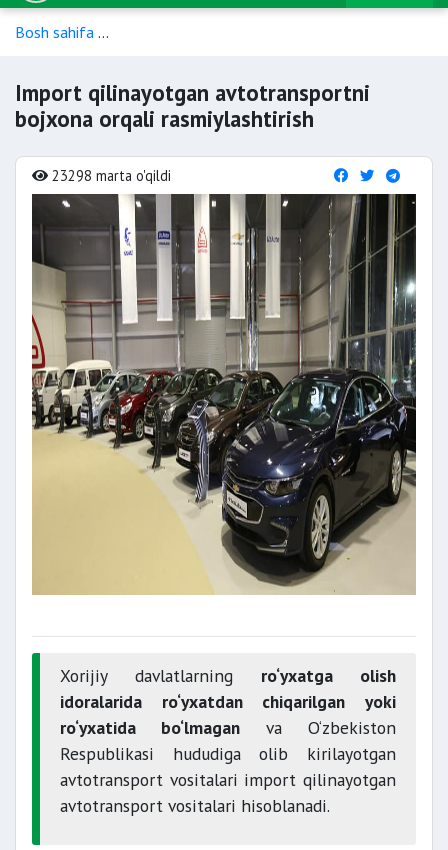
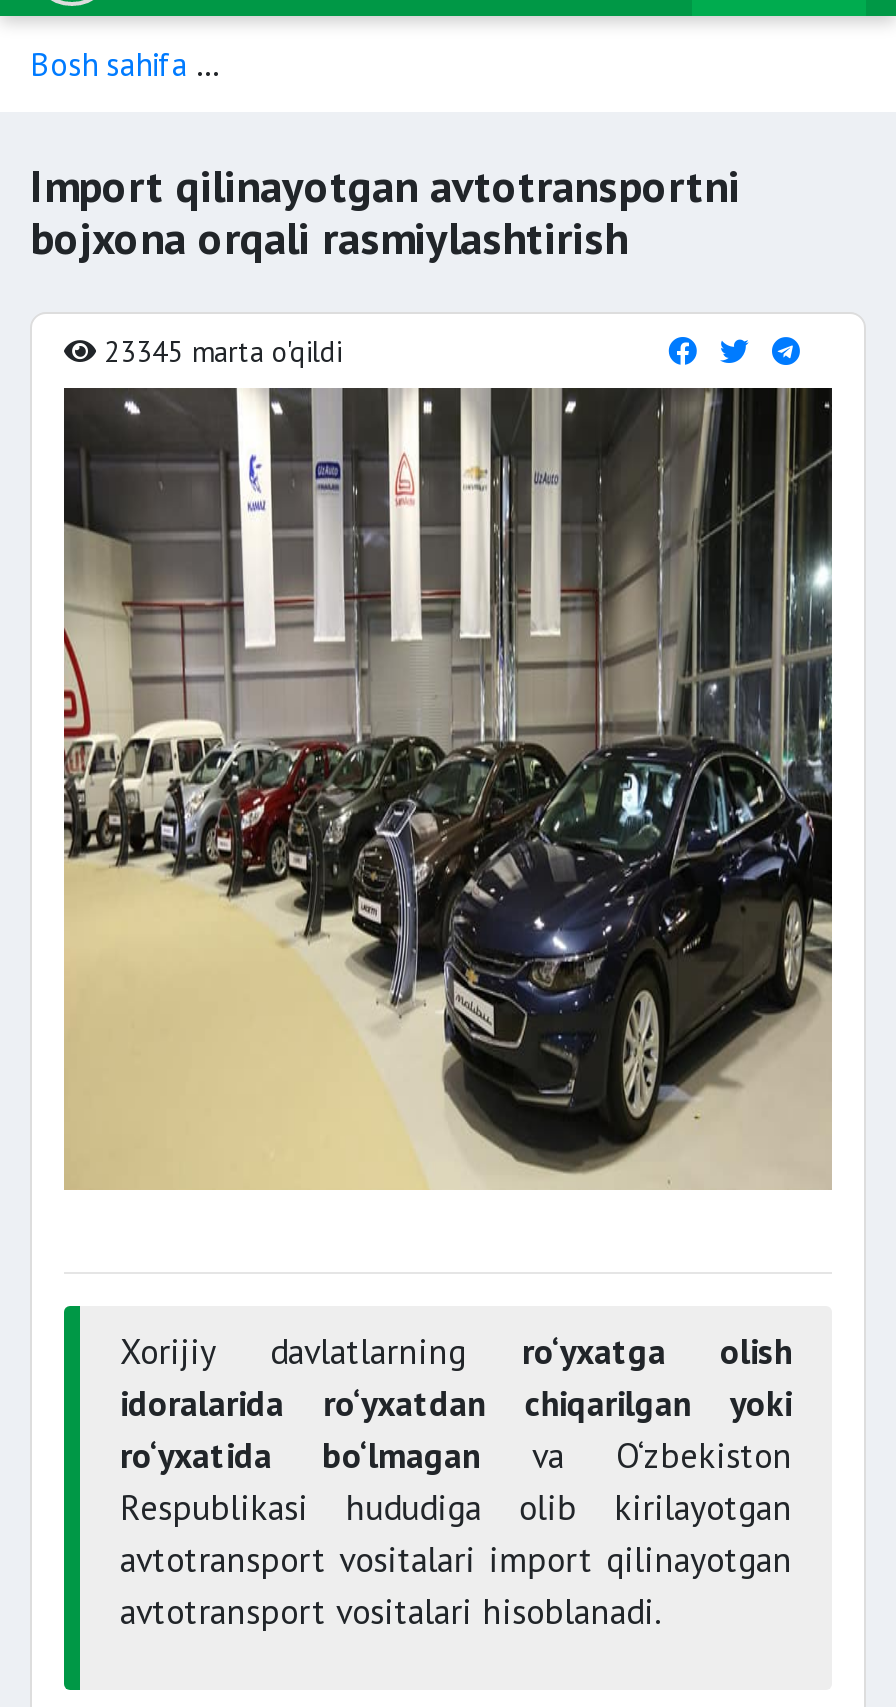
[48,166,171,185] 23298 marta o'qildi -> [96,332,342,370] 23345 marta o'qildi

